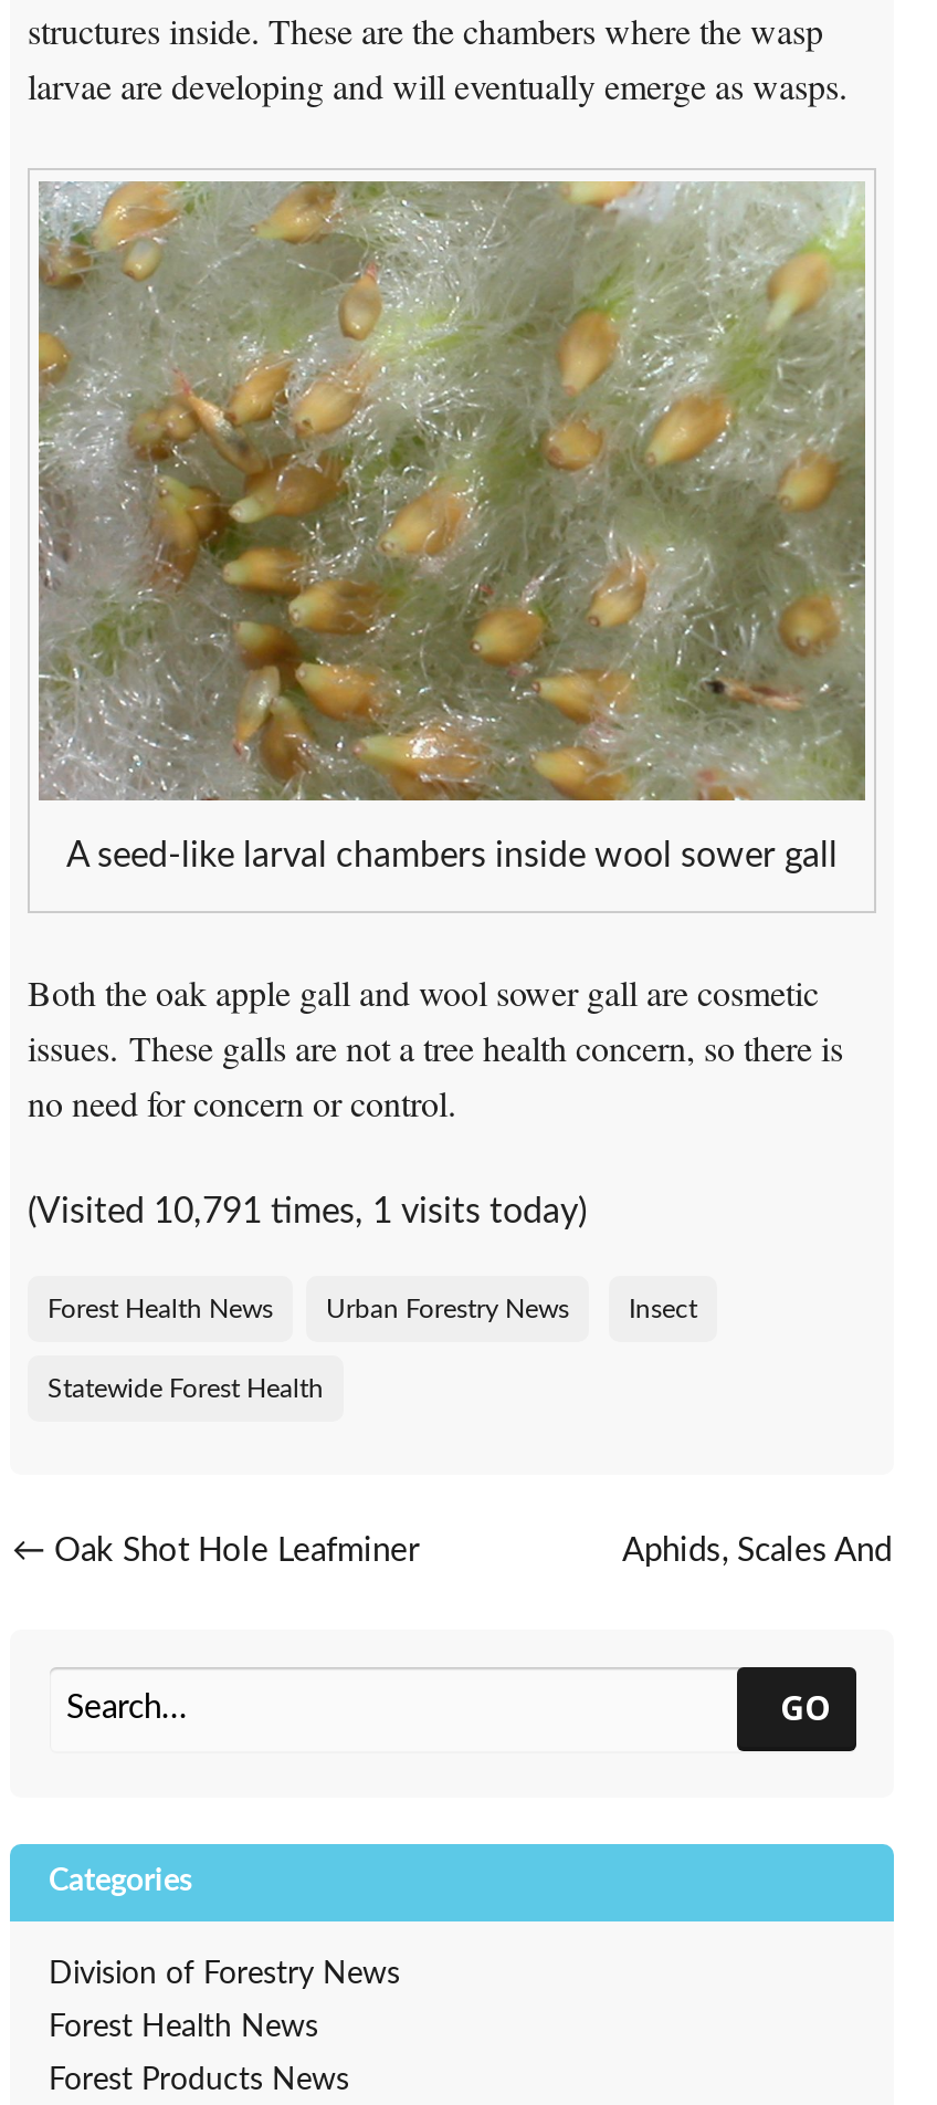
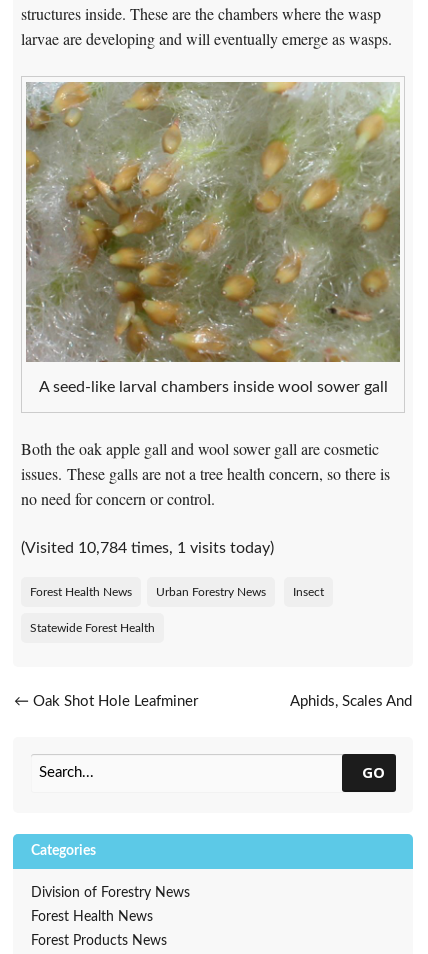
[28,1194,587,1230] (Visited 10,791 times, 1 visits today) -> [21,540,274,556] (Visited 10,784 times, 1 visits today)

